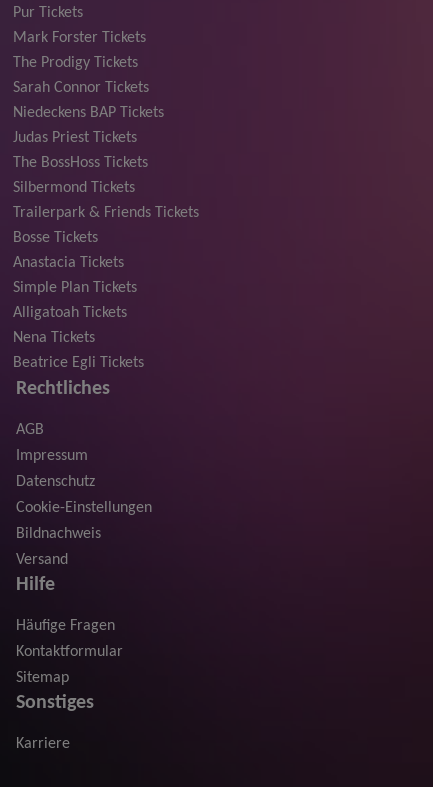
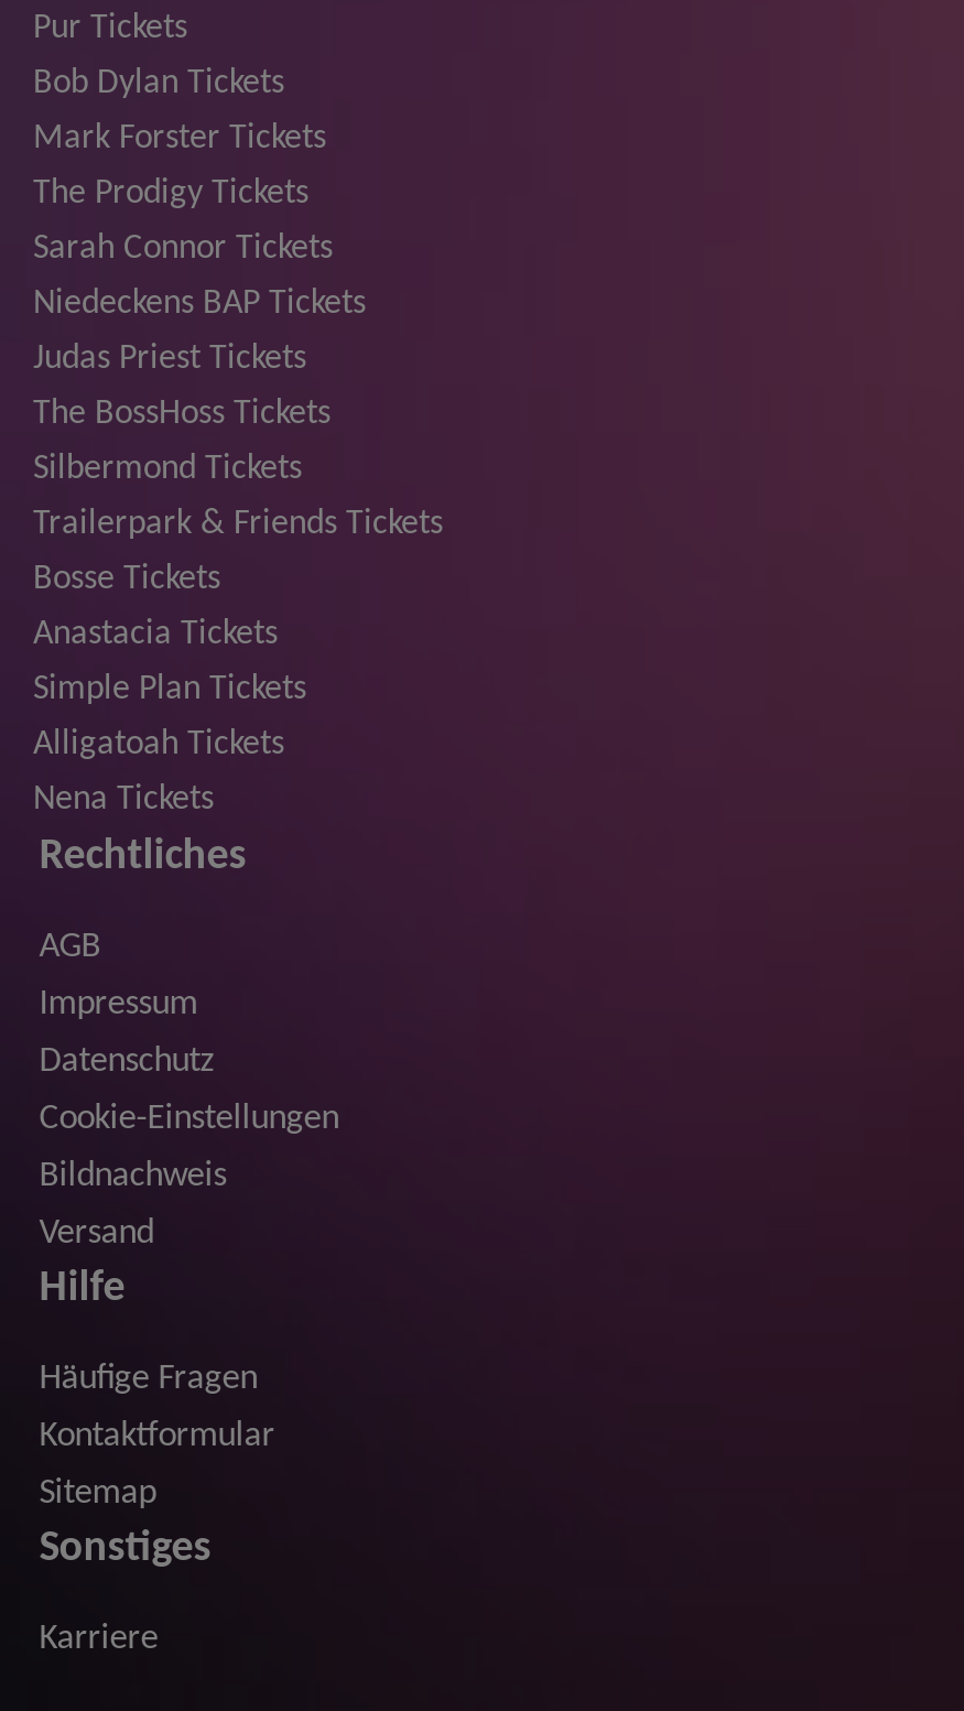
none -> [33,65,284,100] Bob Dylan Tickets
moved [13,29,199,345] -> [33,120,443,816]: Mark Forster Tickets | The Prodigy Tickets | Sarah Connor Tickets | ... | Alligatoah Tickets | Nena Tickets
[13,354,144,370] Beatrice Egli Tickets -> none

